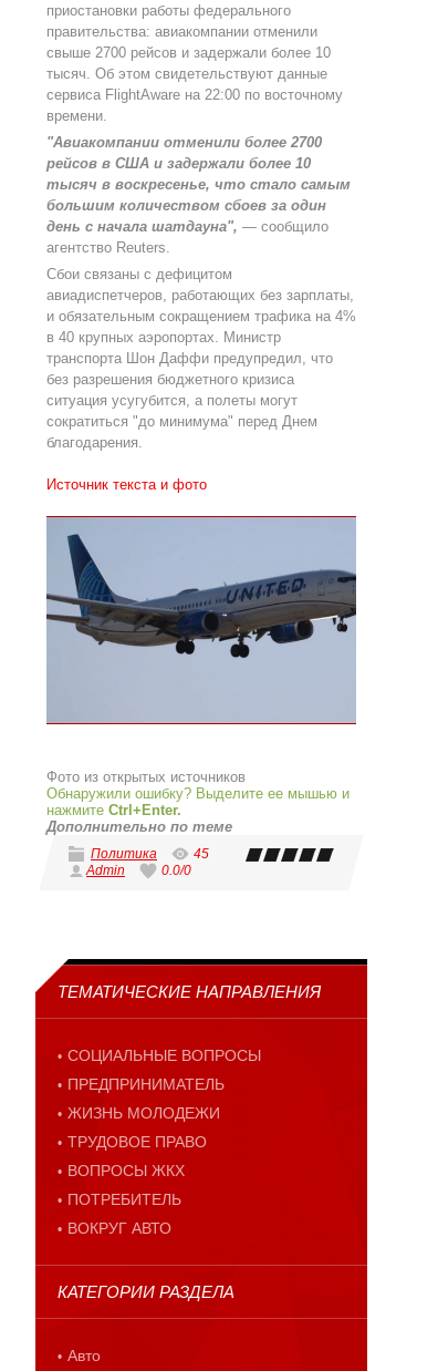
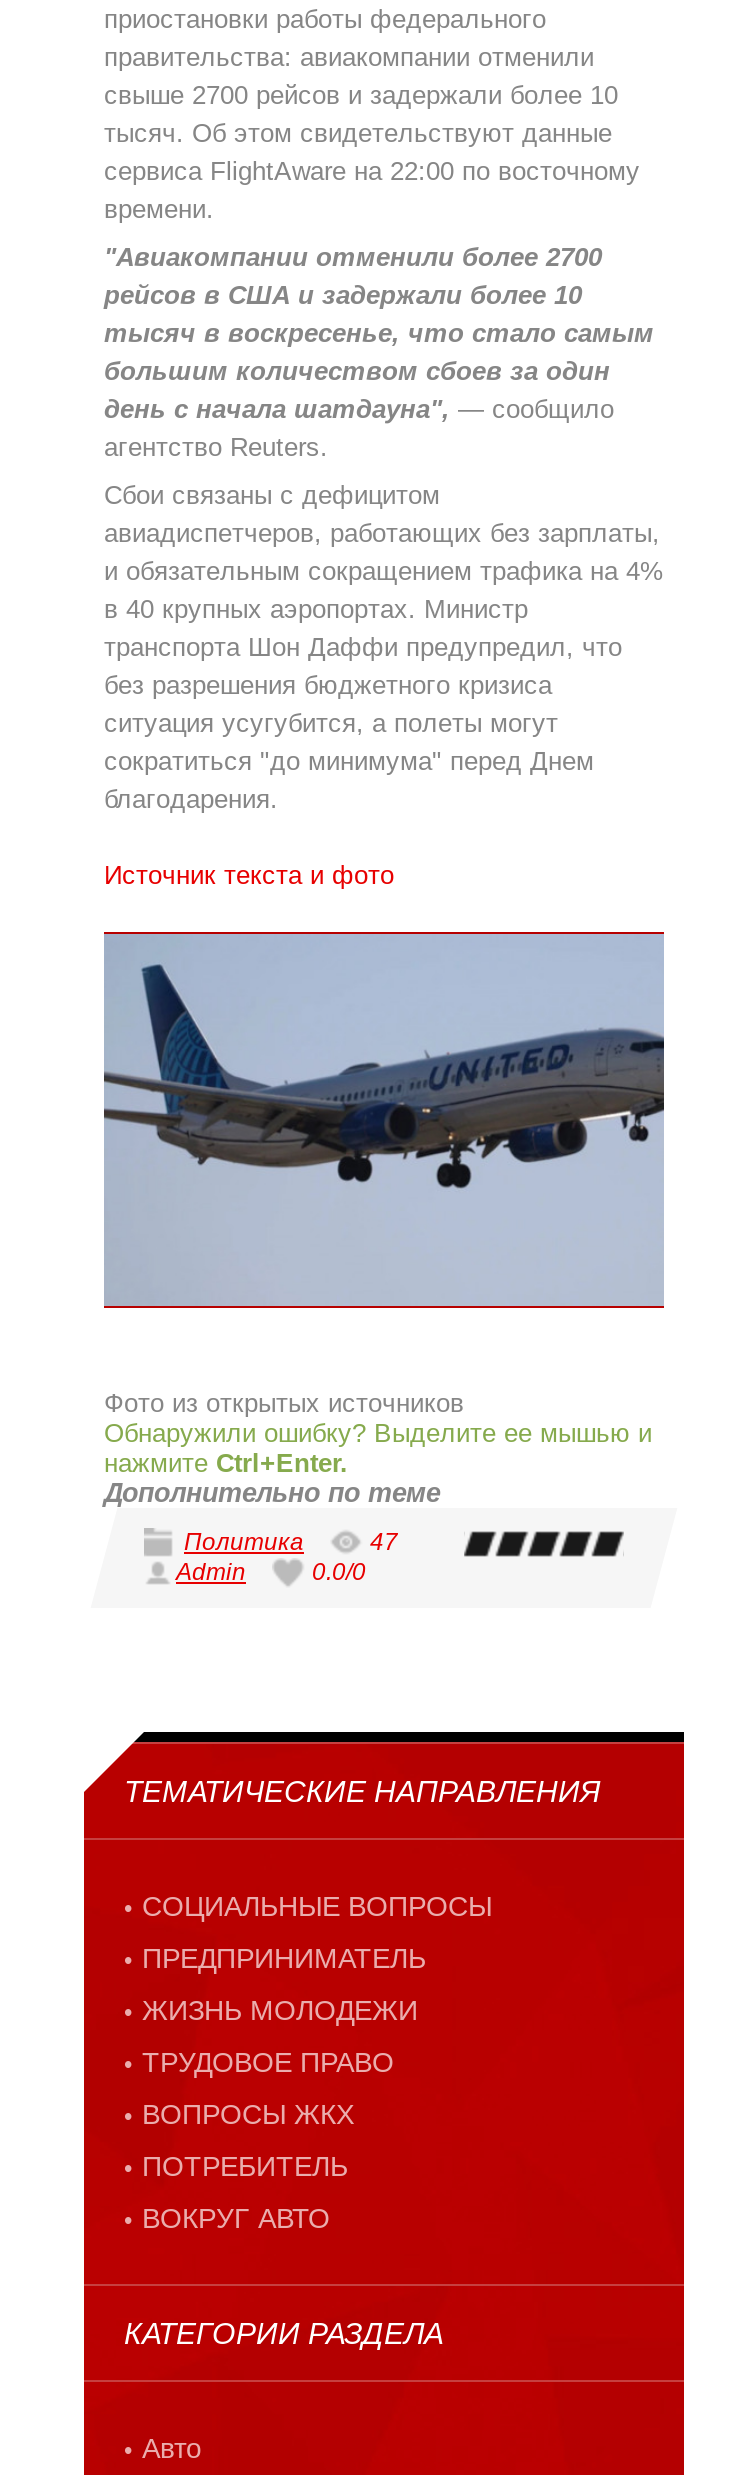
[194,846,209,862] 45 -> [370,1528,398,1556] 47

